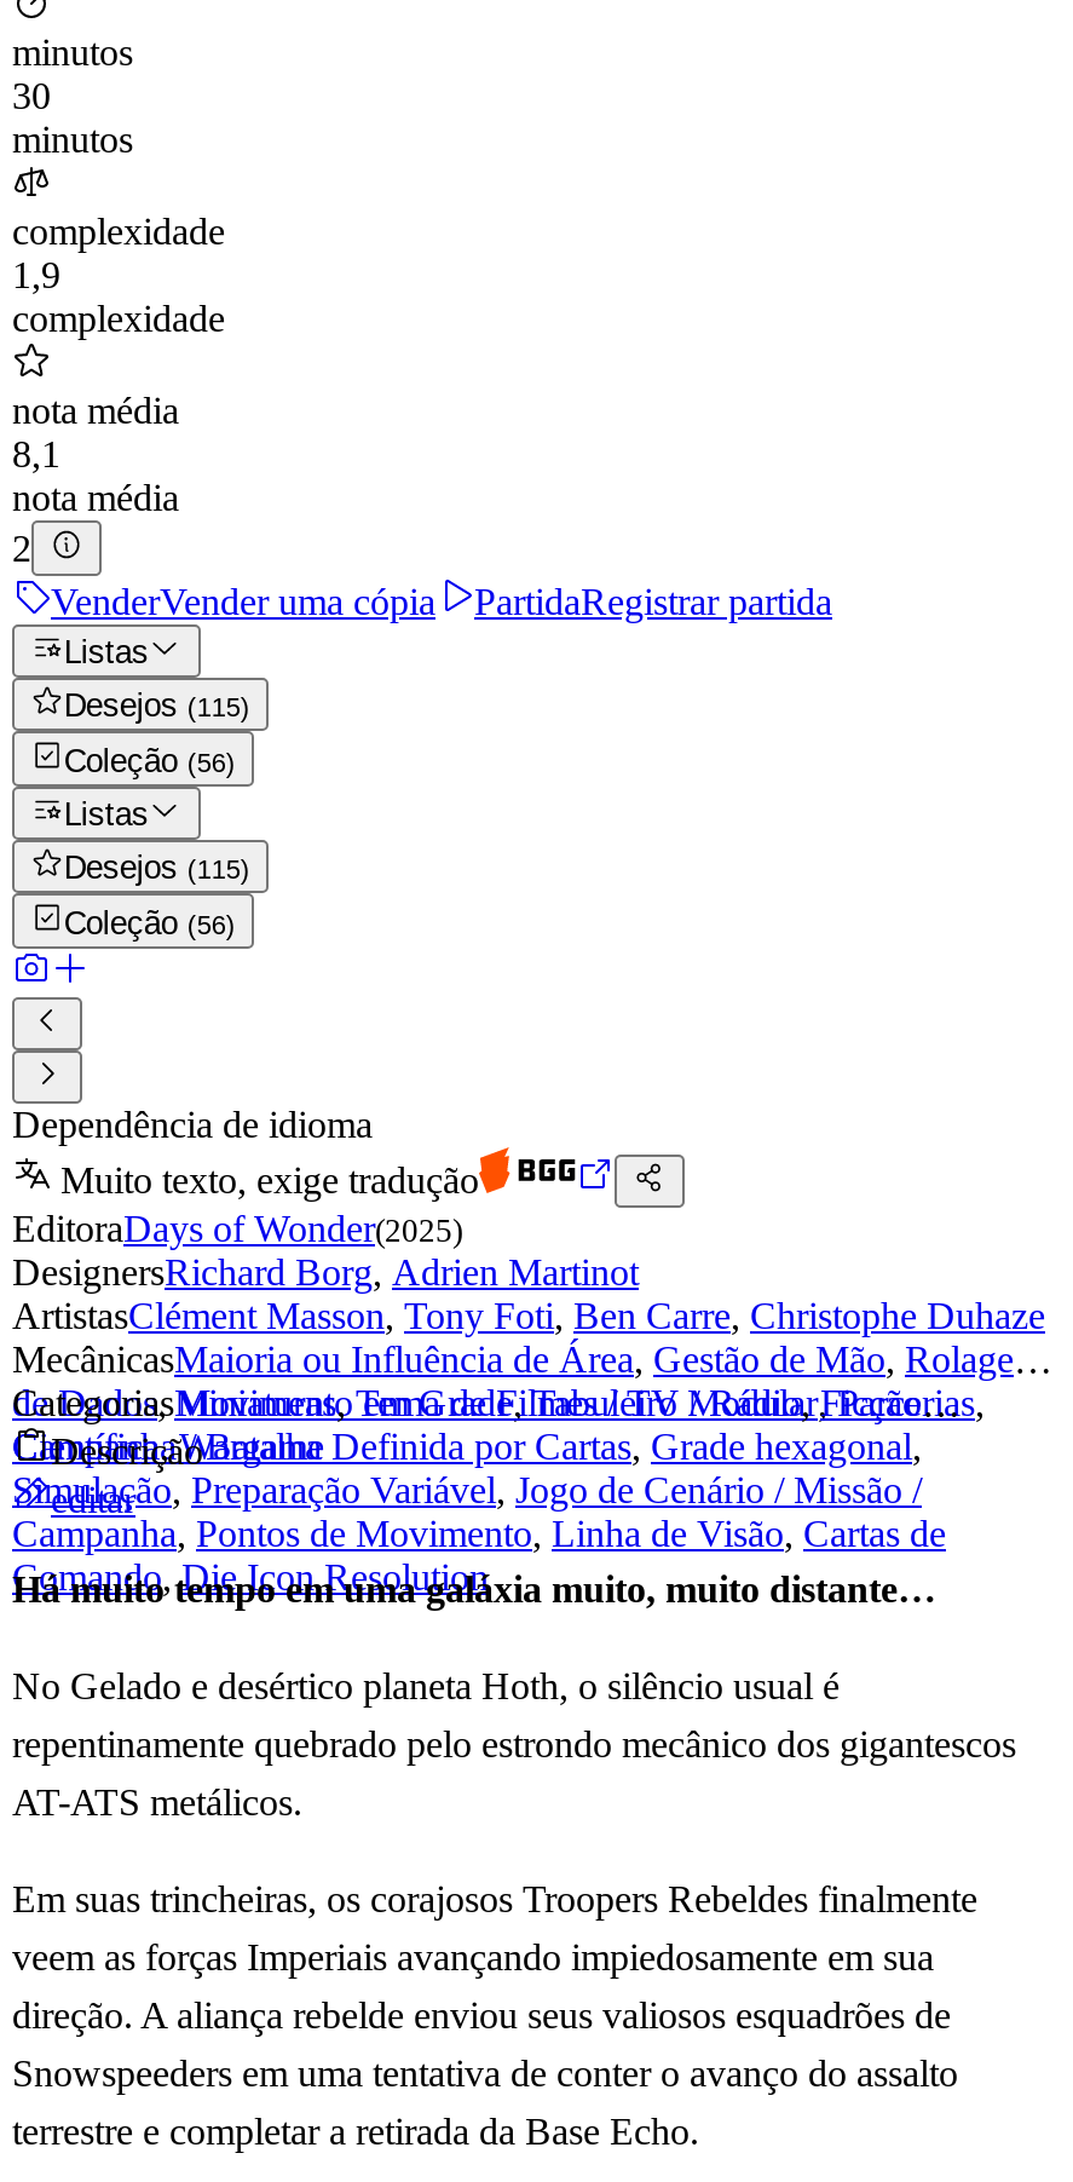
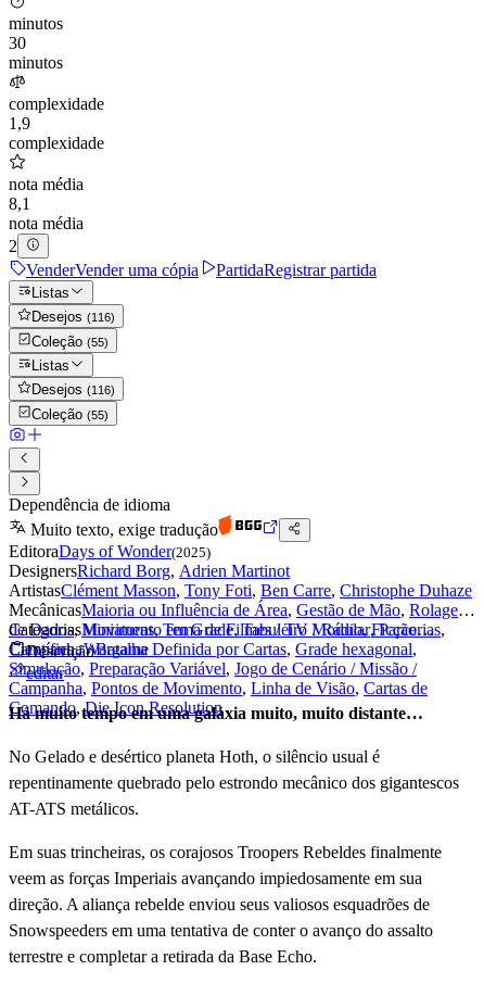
[64,688,250,724] Desejos (115) -> [32,309,115,325] Desejos (116)
[64,742,235,778] Coleção (56) -> [32,333,109,349] Coleção (55)
[64,850,250,887] Desejos (115) -> [32,382,115,398] Desejos (116)
[64,904,235,941] Coleção (56) -> [32,406,109,422] Coleção (55)

